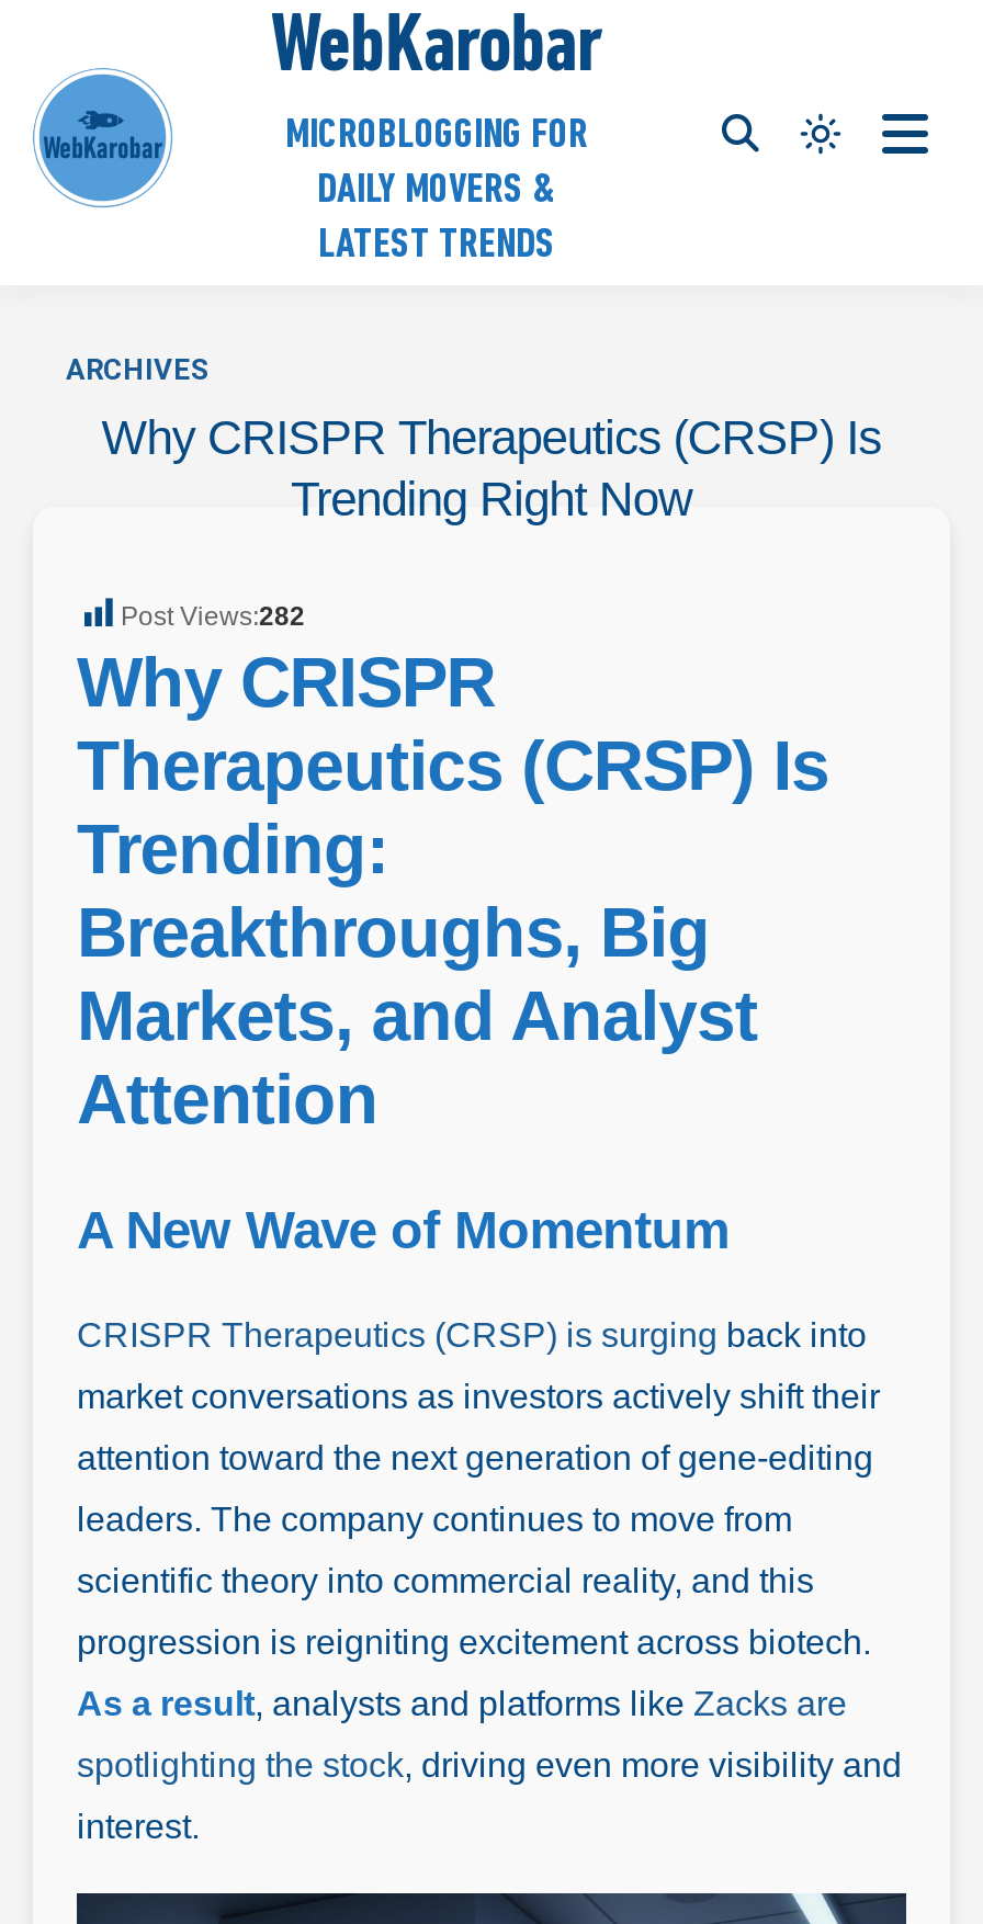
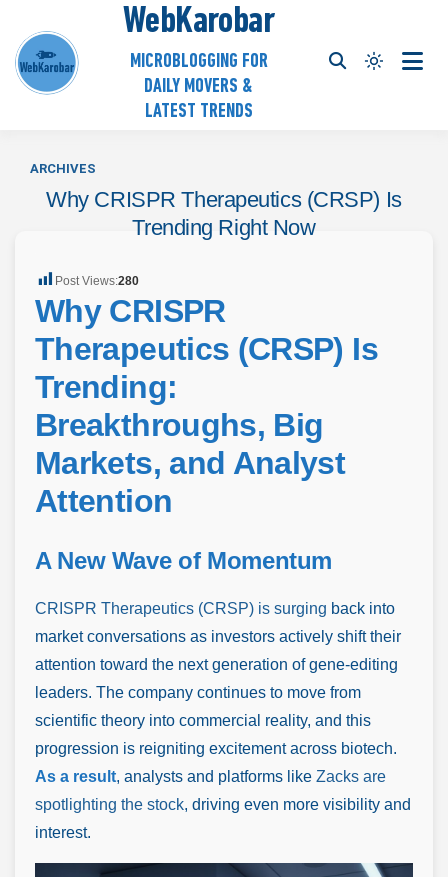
[121,600,305,631] Post Views:282 -> [55,273,139,287] Post Views:280

